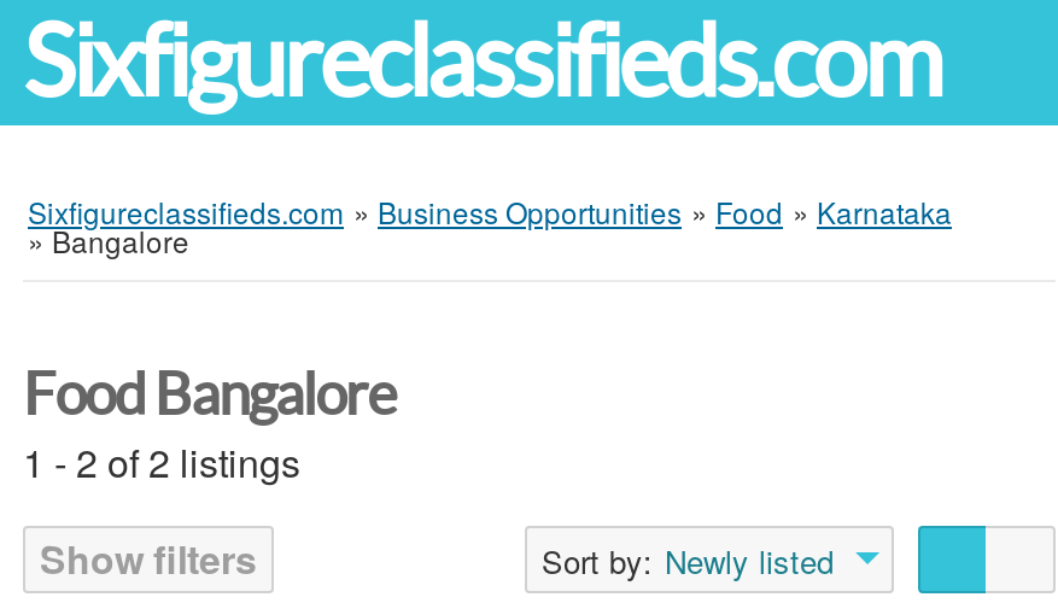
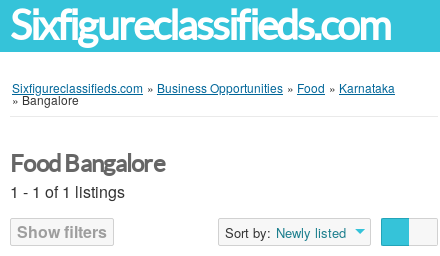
[23,434,300,490] 1 - 2 of 2 listings -> [10,180,125,203] 1 - 1 of 1 listings

